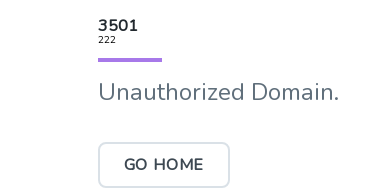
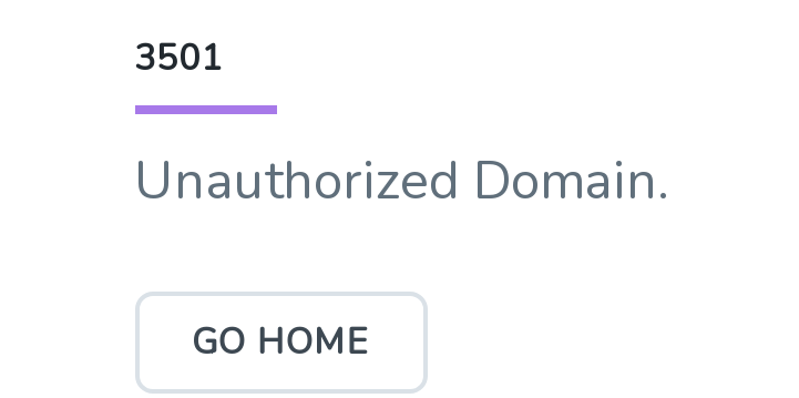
[97,33,115,47] 222 -> none

